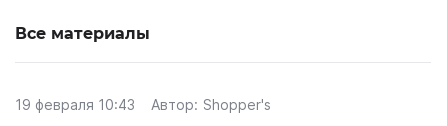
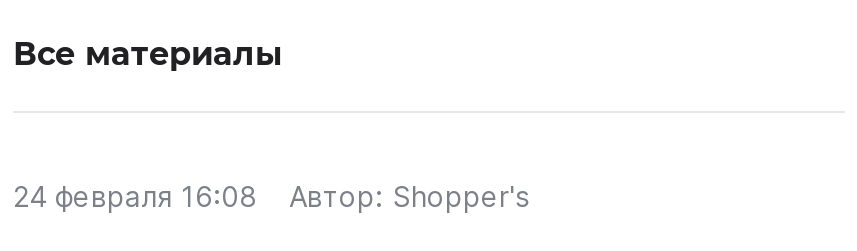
[15,96,271,113] 19 февраля 10:43 Автор: Shopper's -> [13,179,529,213] 24 февраля 16:08 Автор: Shopper's

